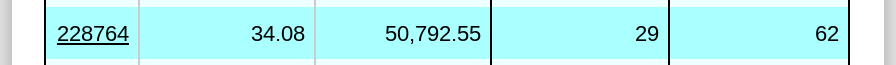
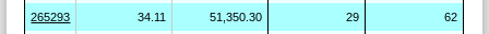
[57,20,129,44] 228764 -> [31,10,70,23] 265293
[251,20,305,44] 34.08 -> [138,10,166,23] 34.11
[385,20,481,44] 50,792.55 -> [210,10,263,23] 51,350.30

